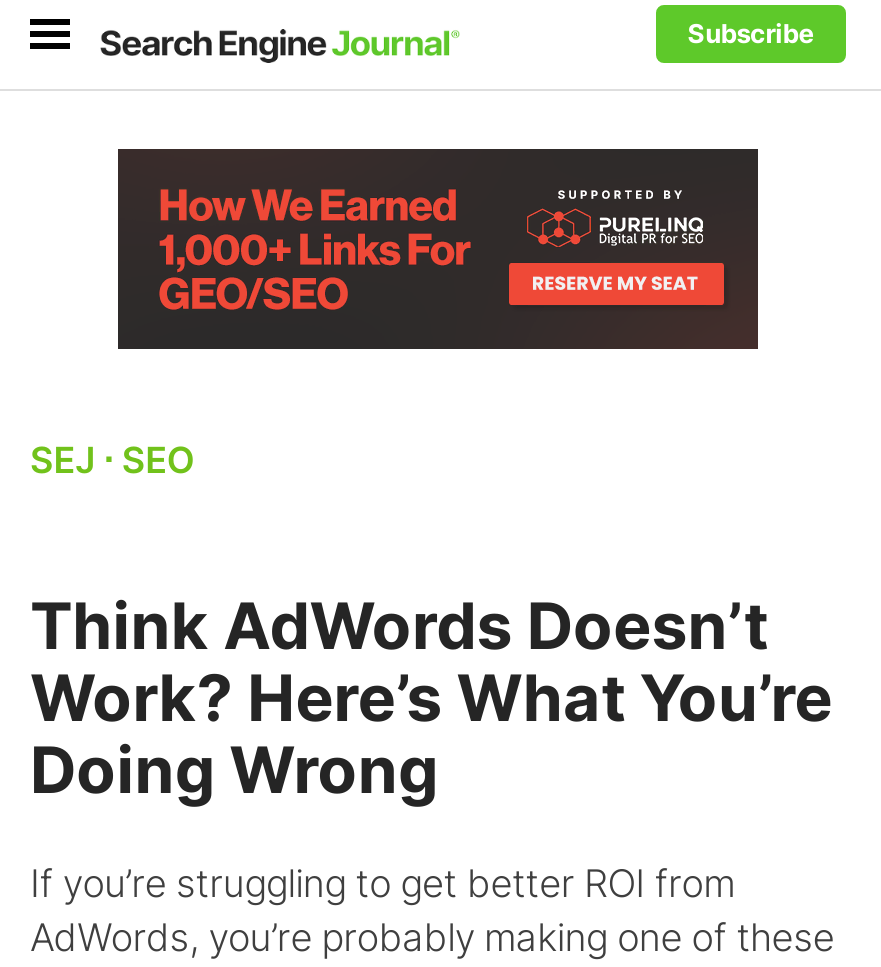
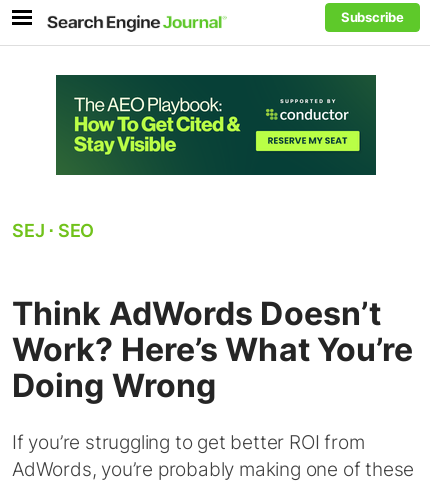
[118,149,758,349] [image] -> [56,75,376,175] [image]

